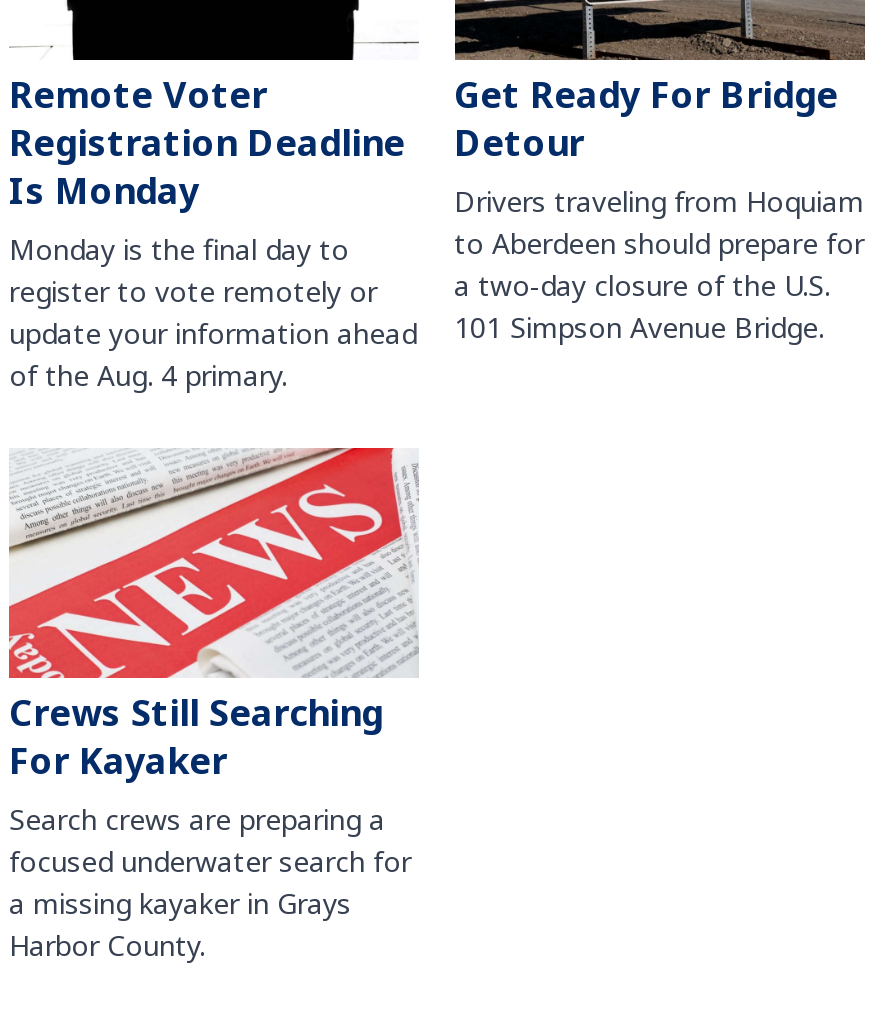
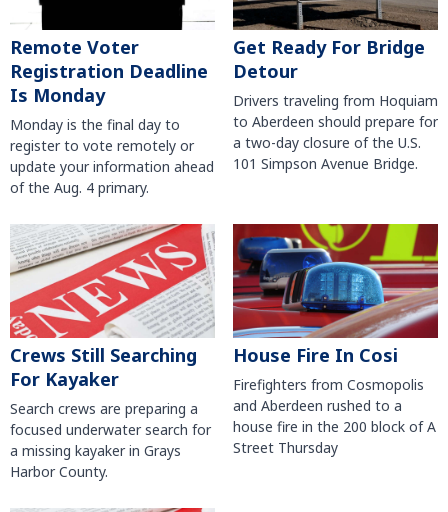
none -> [232,223,439,457] [image] | House Fire In Cosi | Firefighters from Cosmopolis | and Aberdeen rushed to a | house fire in the 200 block of A | Street Thursday

